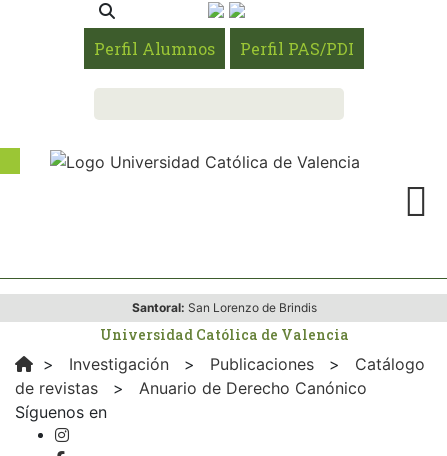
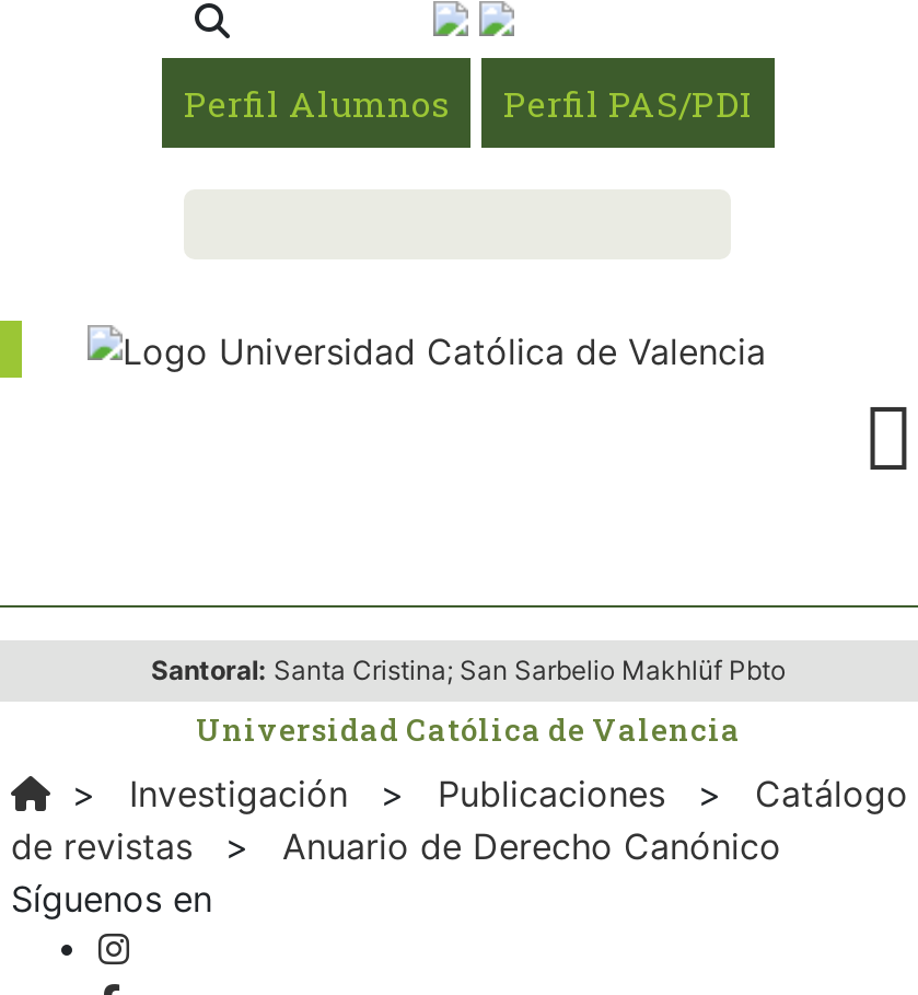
[131,300,316,315] Santoral: San Lorenzo de Brindis -> [151,653,786,686] Santoral: Santa Cristina; San Sarbelio Makhlüf Pbto

